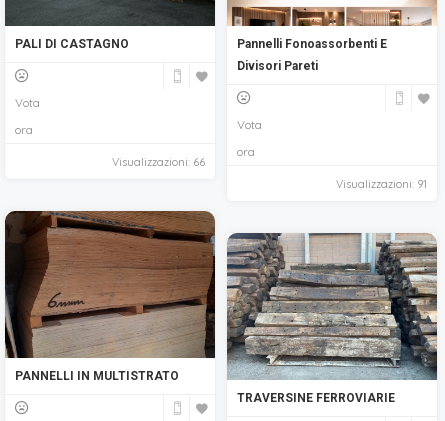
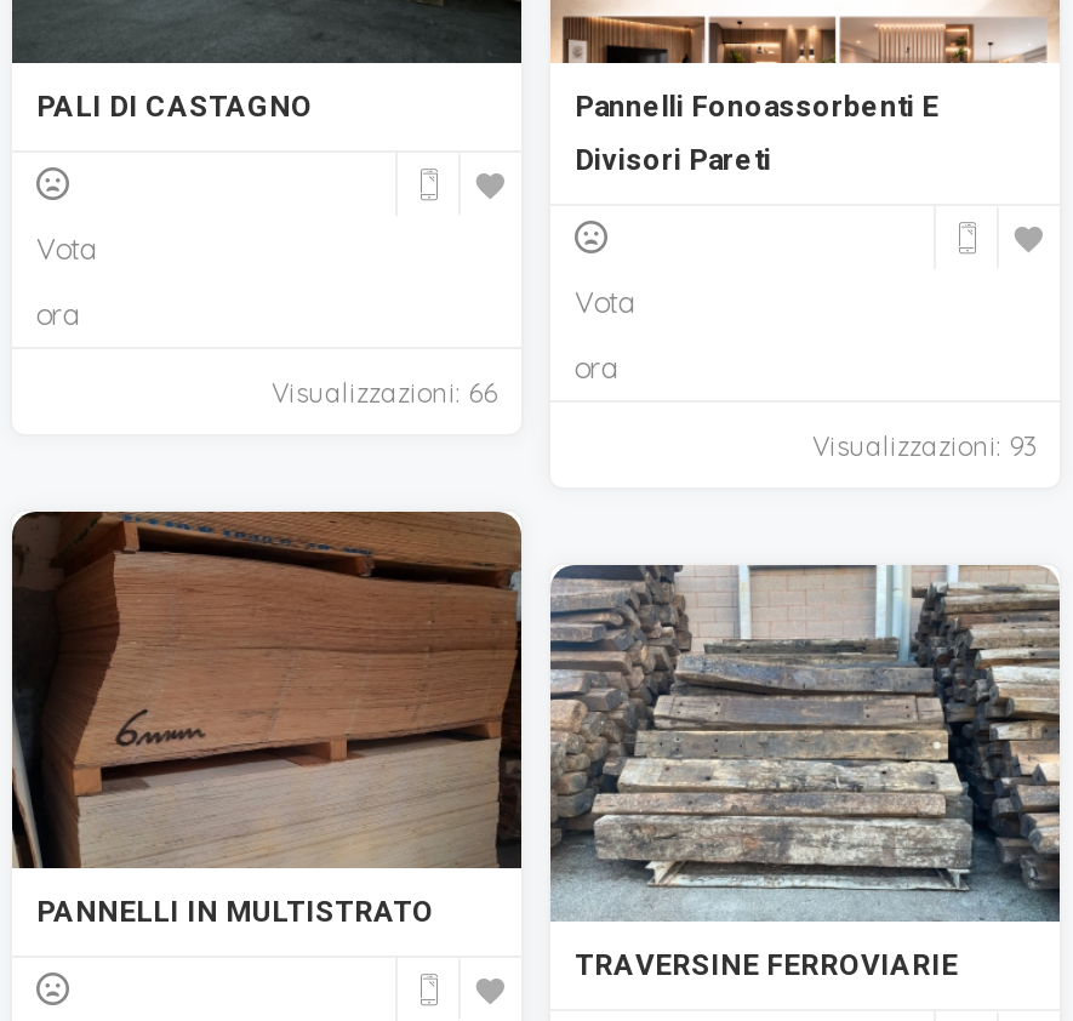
[336,177,427,191] Visualizzazioni: 91 -> [812,429,1035,462] Visualizzazioni: 93

